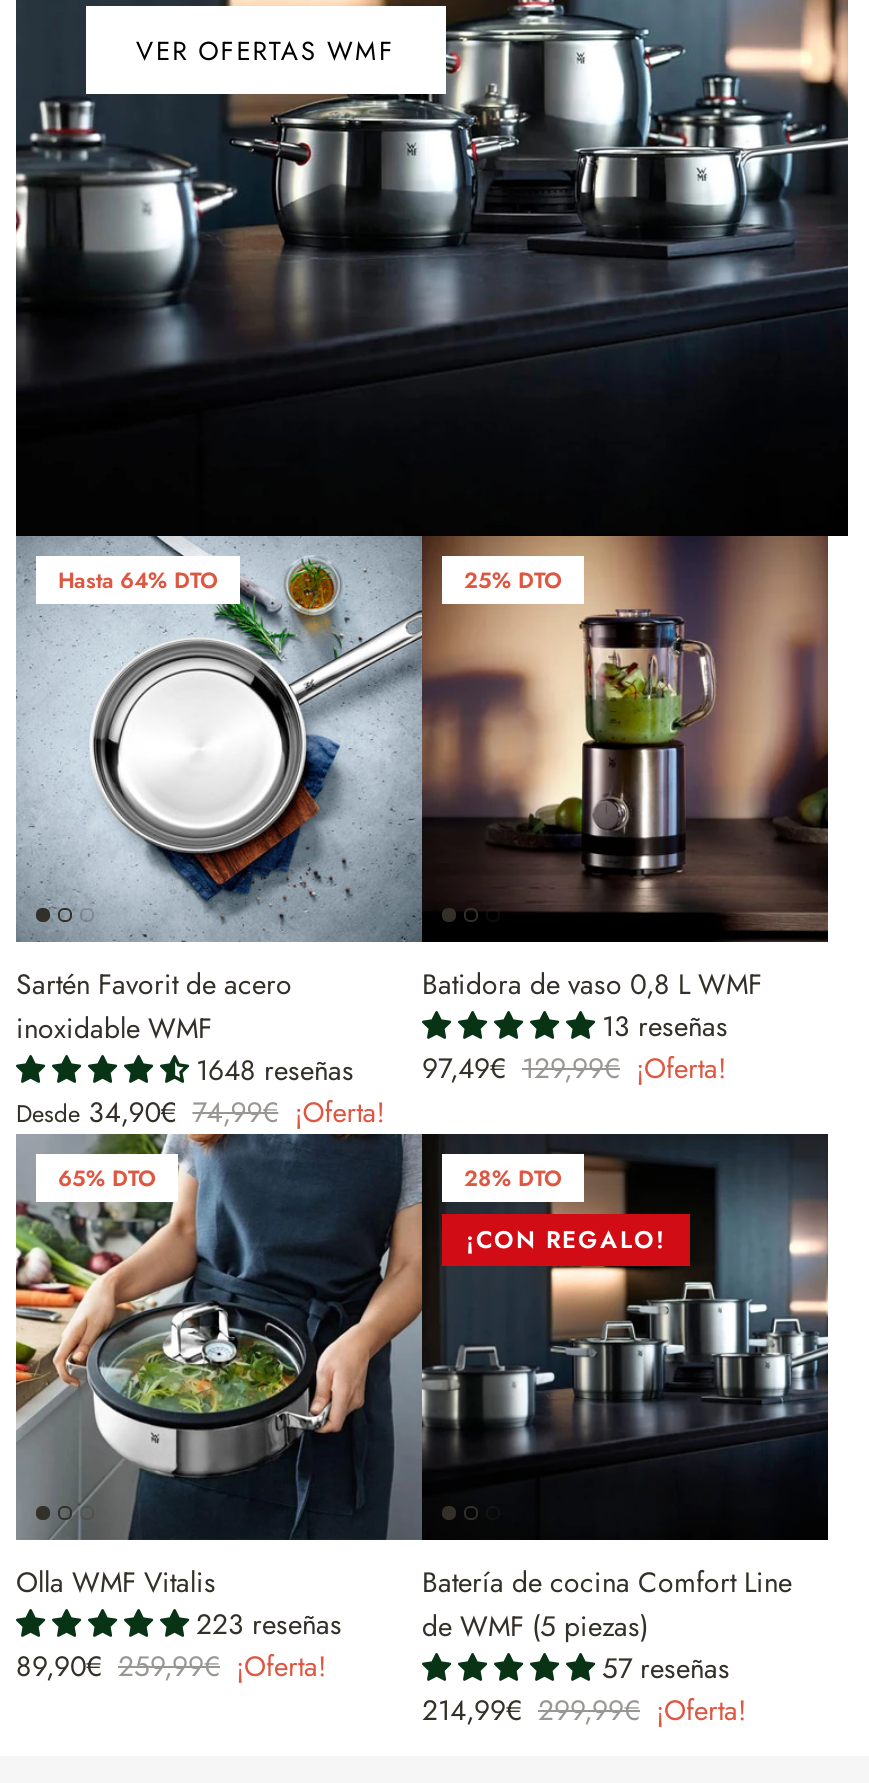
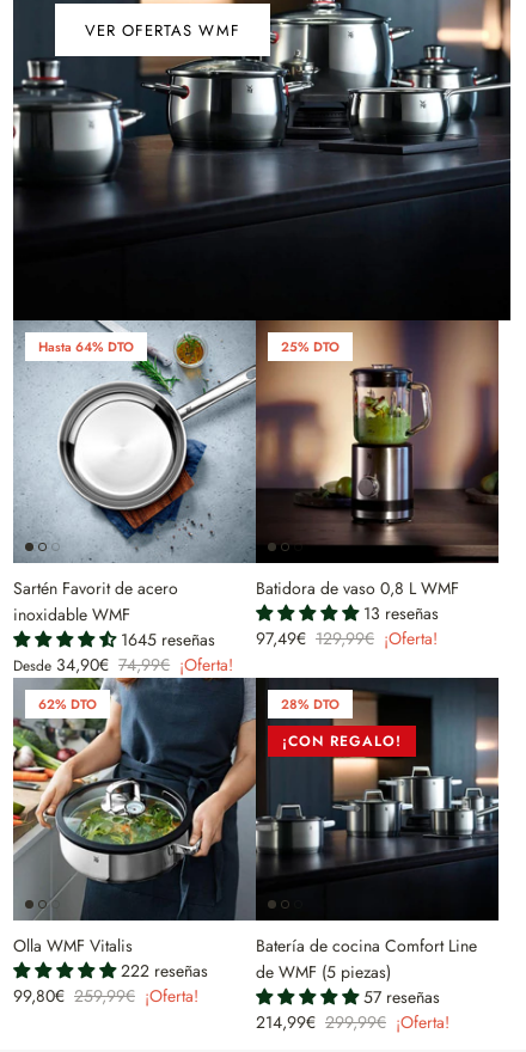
[196,1051,354,1091] 1648 reseñas -> [121,628,215,652] 1645 reseñas
[58,1162,156,1194] 65% DTO -> [38,694,97,713] 62% DTO
[196,1605,648,1647] 223 reseñas de WMF (5 piezas) -> [121,959,391,984] 222 reseñas de WMF (5 piezas)
[16,1647,326,1687] 89,90€ 259,99€ ¡Oferta! -> [13,984,198,1008] 99,80€ 259,99€ ¡Oferta!

